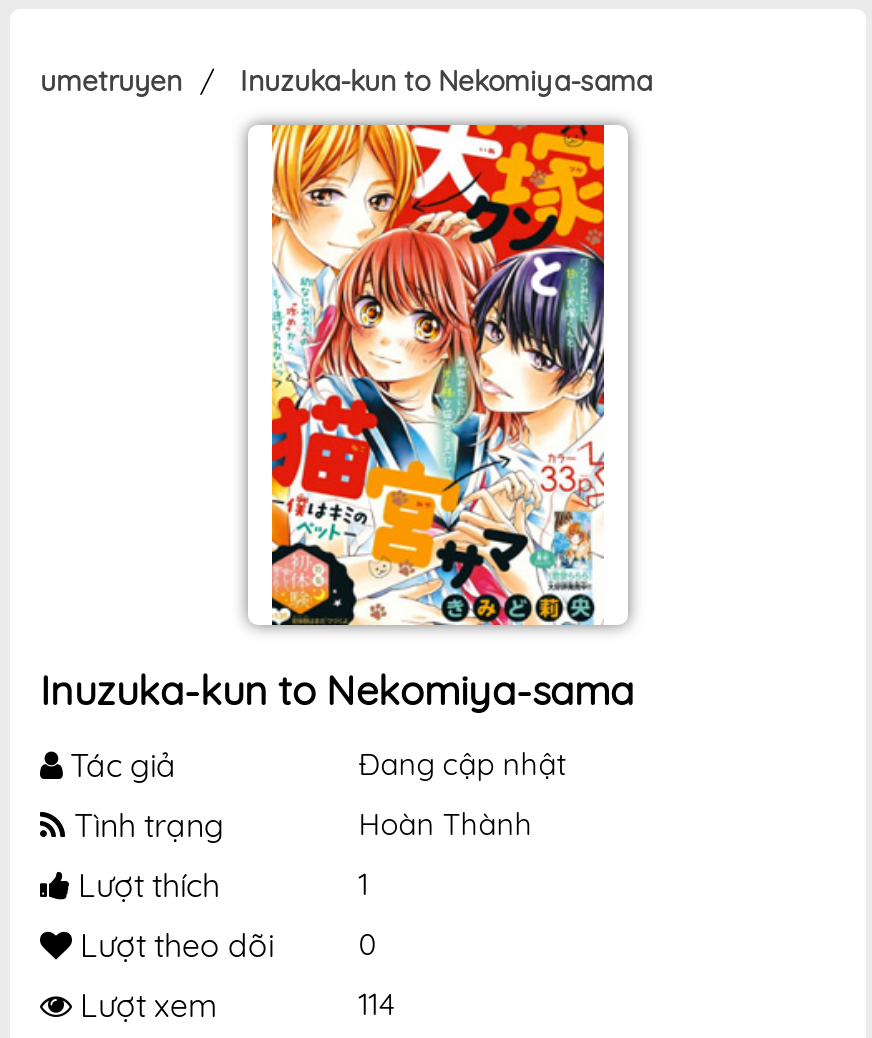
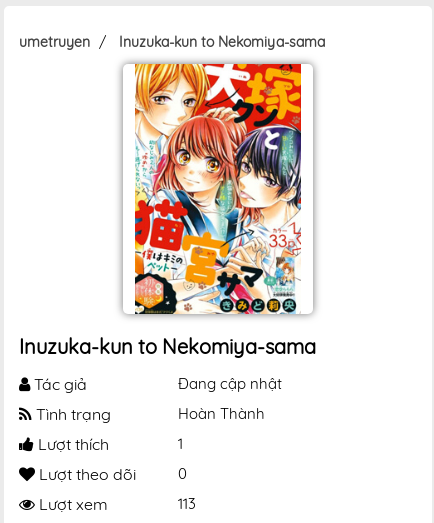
[358,985,394,1023] 114 -> [178,494,196,513] 113

